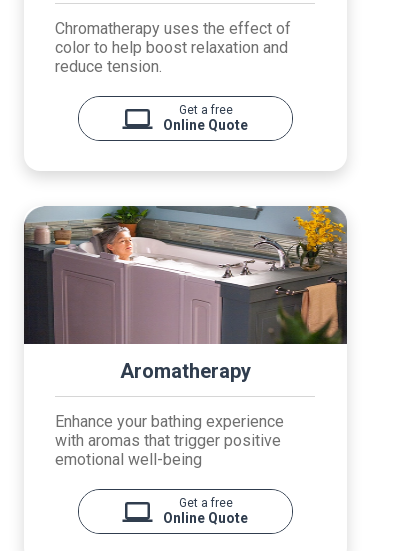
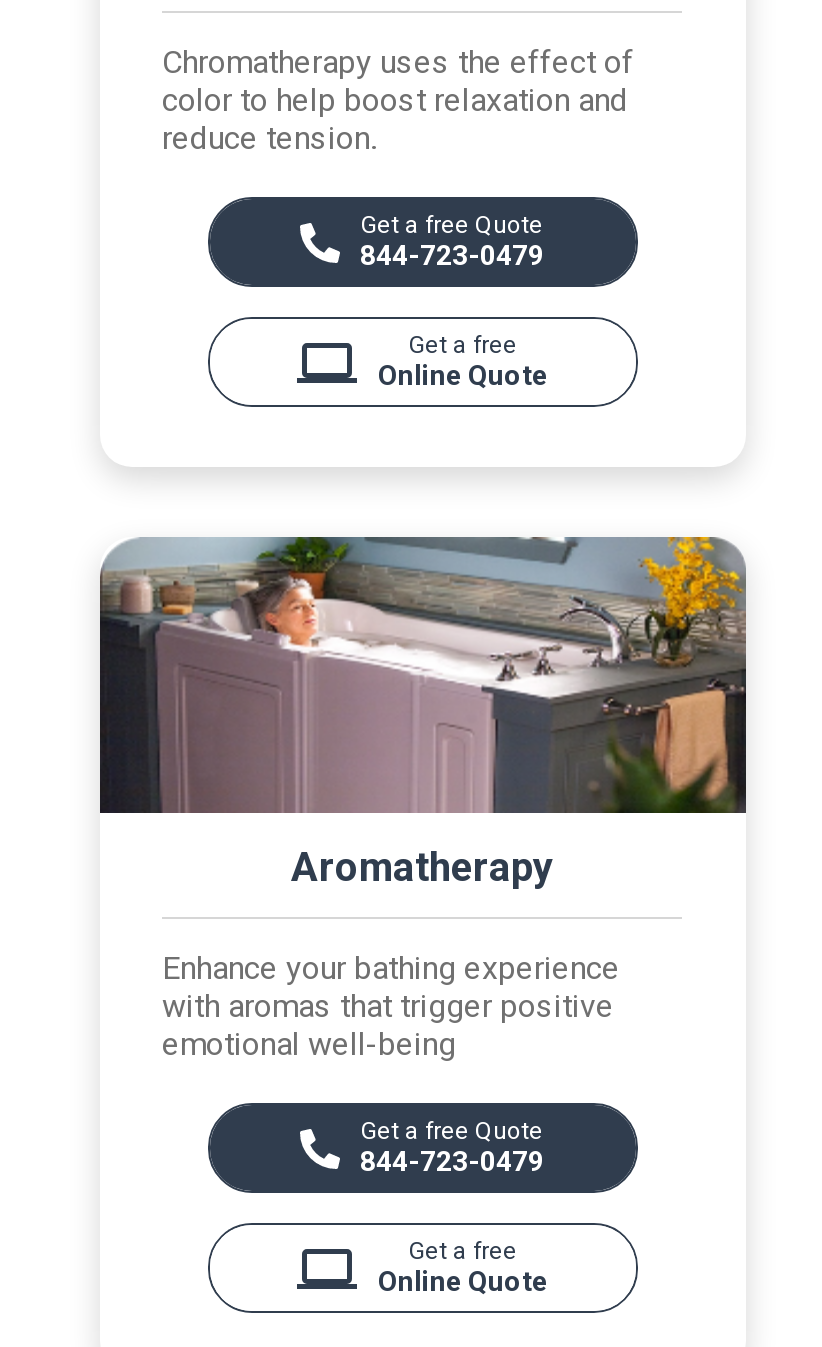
none -> [208,197,544,287] [image] | Get a free Quote | 844-723-0479
none -> [572,197,638,287] [image]
none -> [208,1103,544,1193] [image] | Get a free Quote | 844-723-0479
none -> [572,1103,638,1193] [image]

